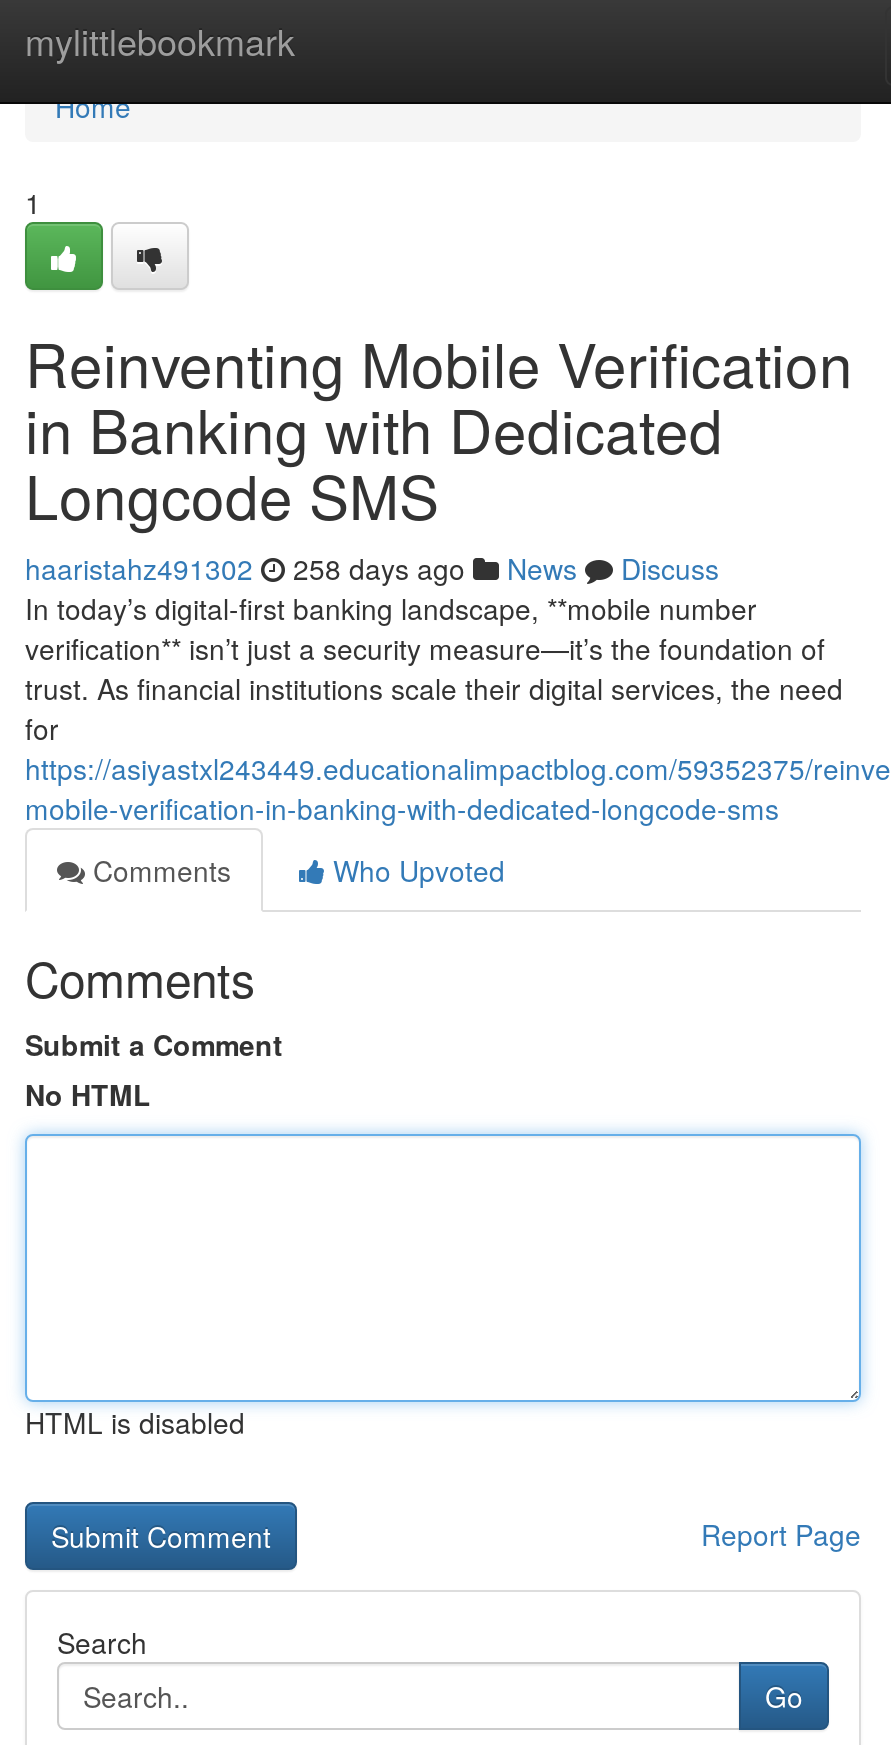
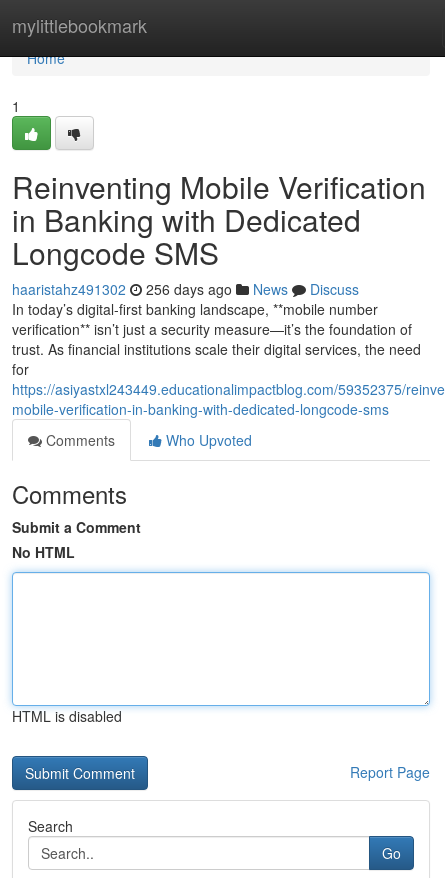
[25,548,719,588] haaristahz491302 258 days ago News Discuss -> [12,279,359,299] haaristahz491302 256 days ago News Discuss

